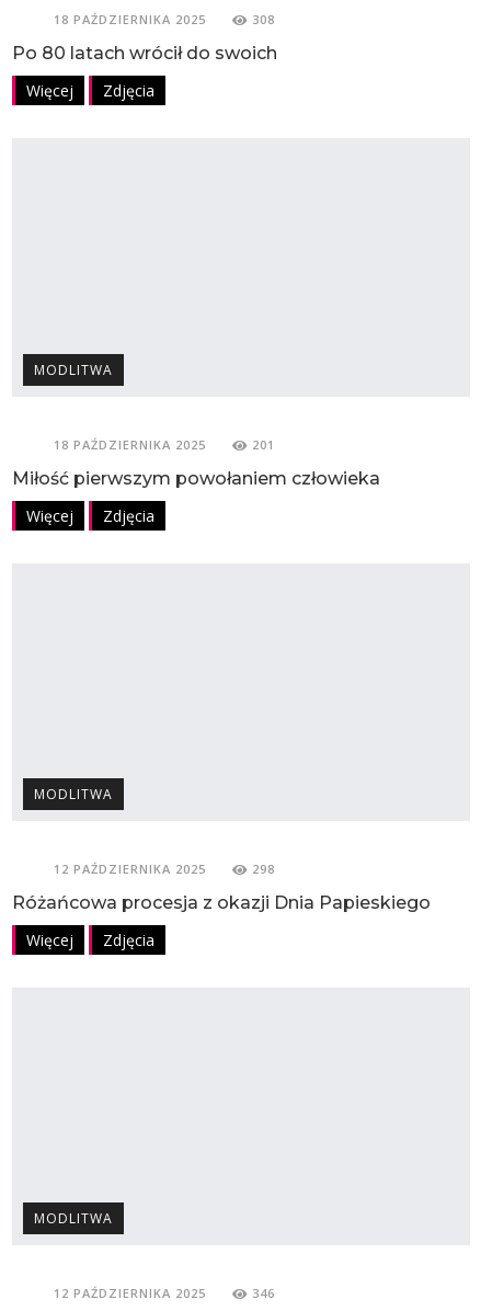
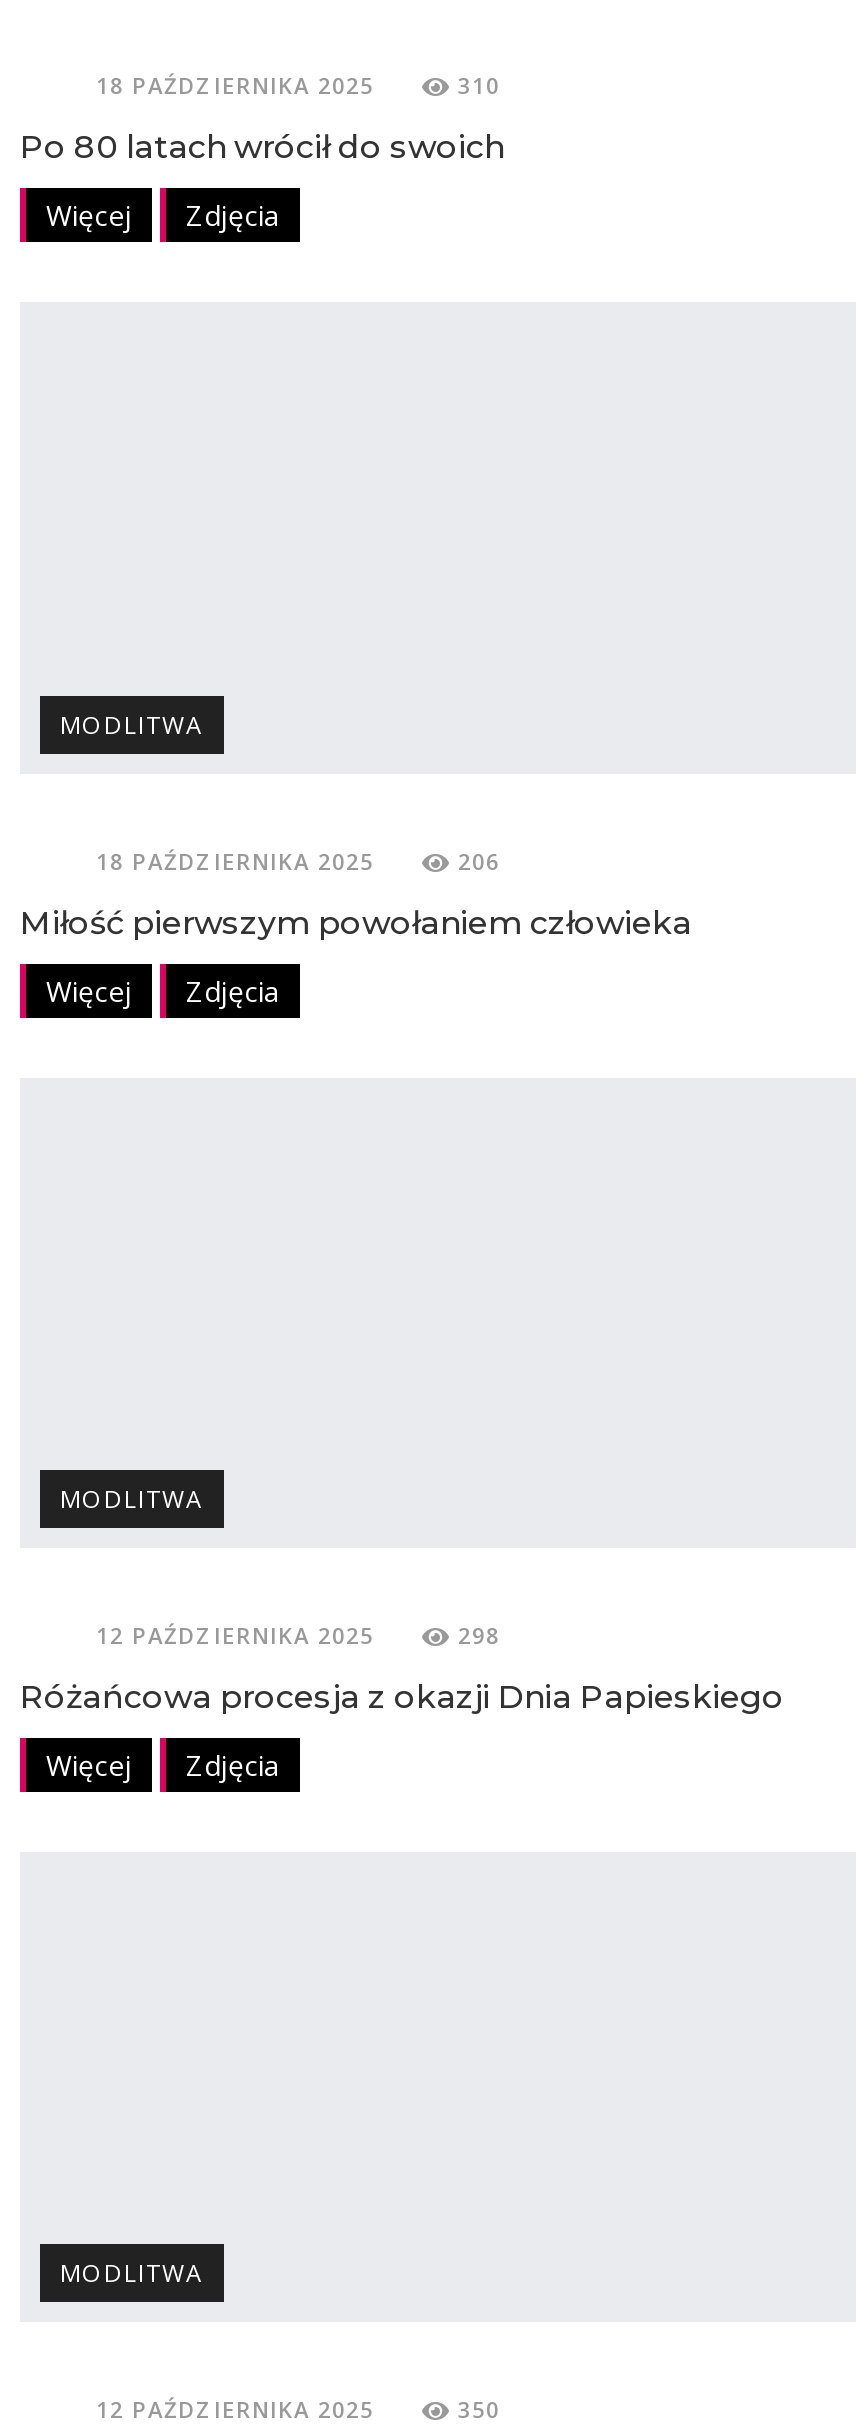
[252,11,275,28] 308 -> [458,71,500,101] 310
[252,436,275,452] 201 -> [458,845,500,875] 206
[252,1284,275,1301] 346 -> [458,2394,500,2424] 350

